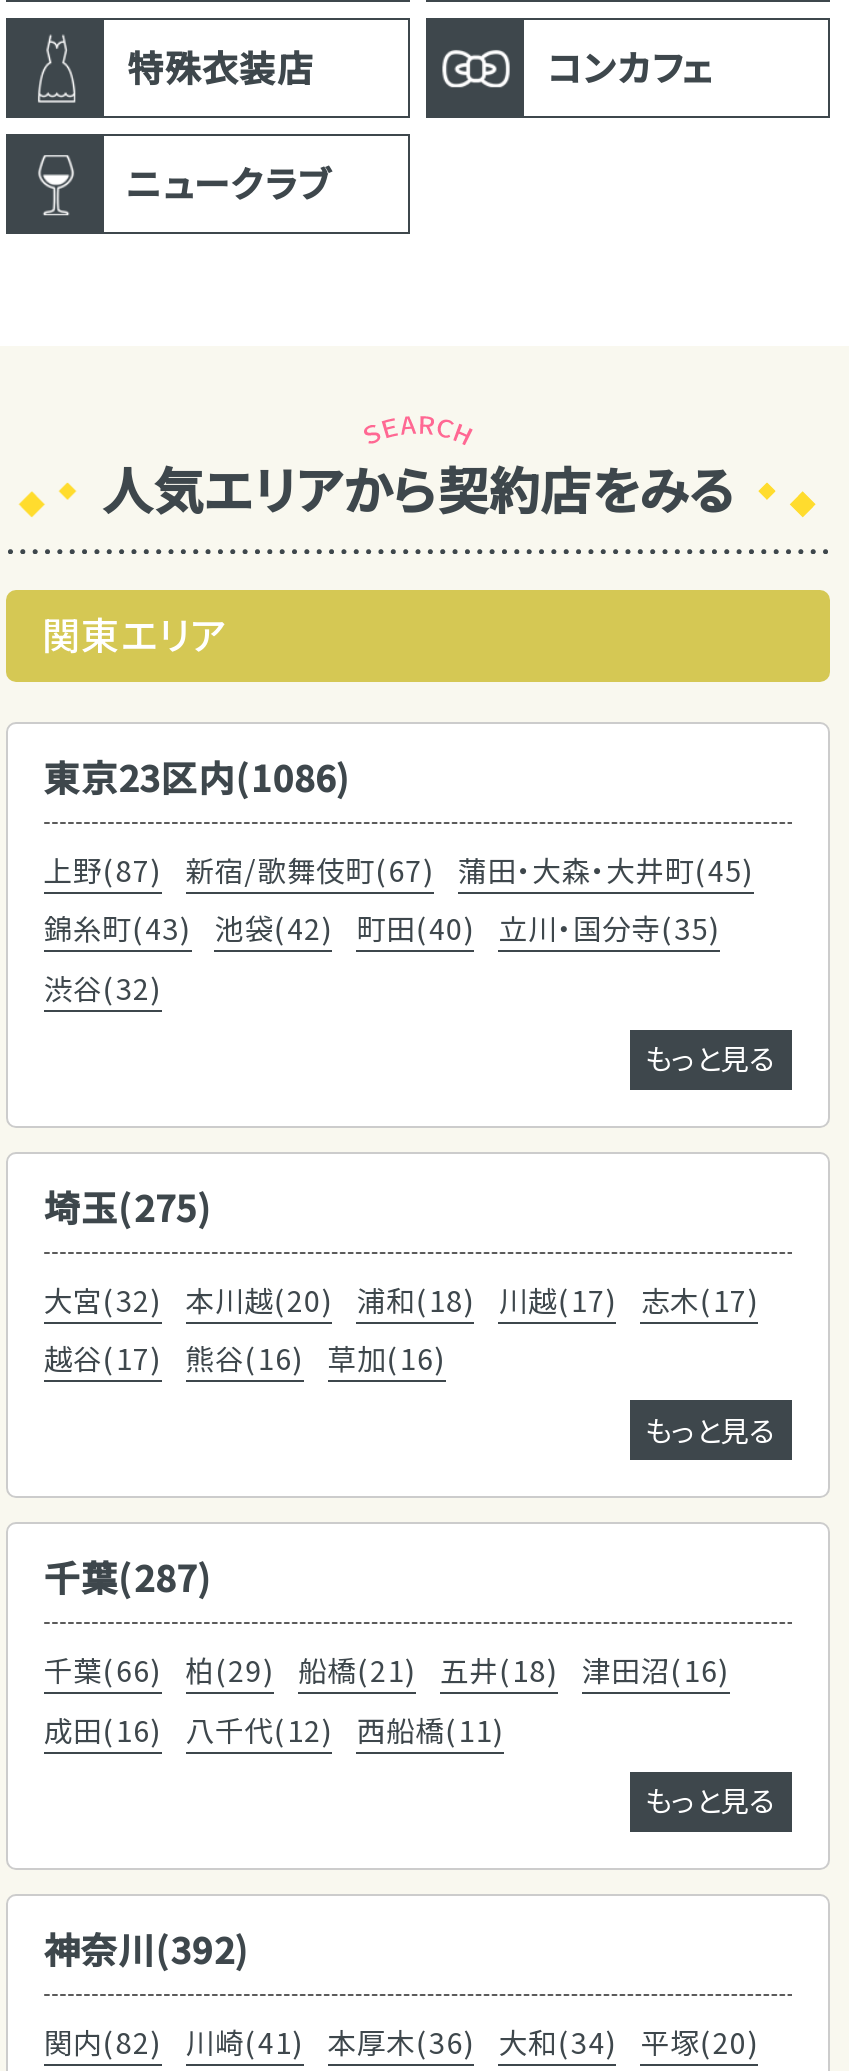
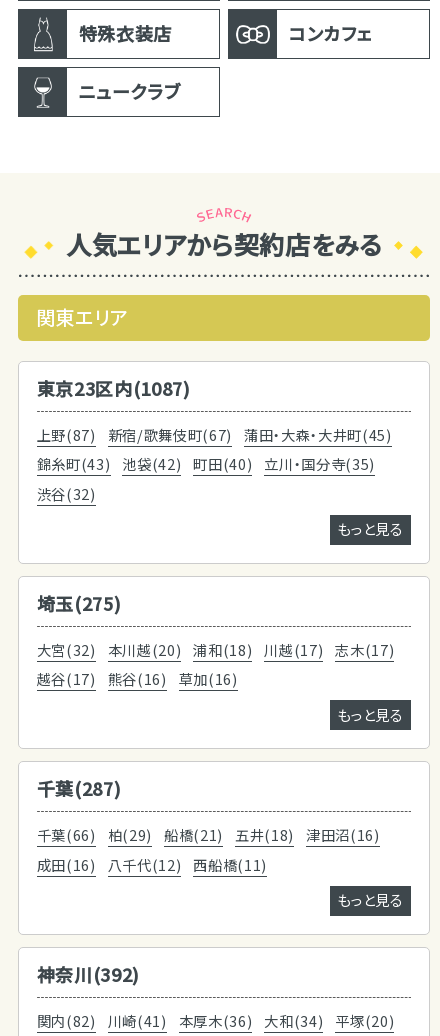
[44,749,352,801] 東京23区内(1086) -> [37,375,191,401] 東京23区内(1087)

